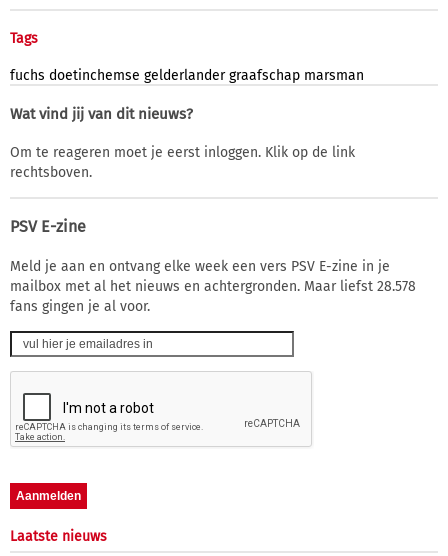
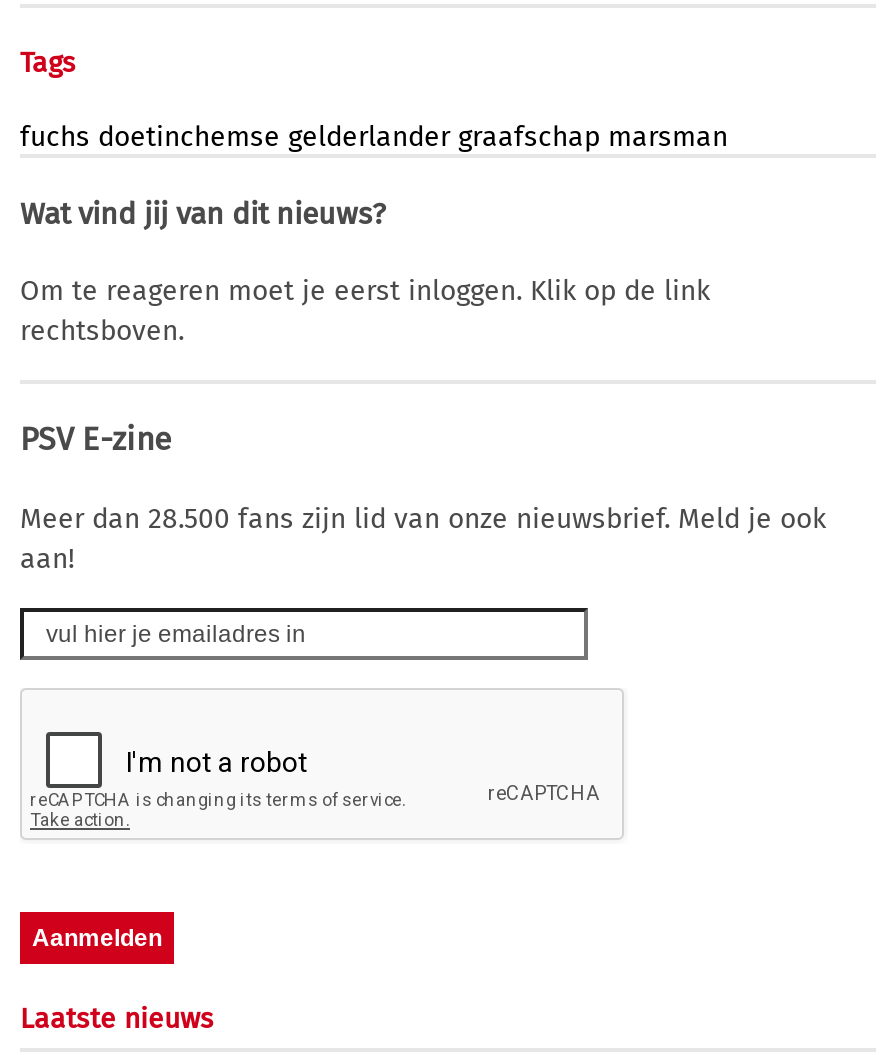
[10,258,416,315] Meld je aan en ontvang elke week een vers PSV E-zine in je | mailbox met al het nieuws en achtergronden. Maar liefst 28.578 | fans gingen je al voor. -> [20,501,826,575] Meer dan 28.500 fans zijn lid van onze nieuwsbrief. Meld je ook | aan!

